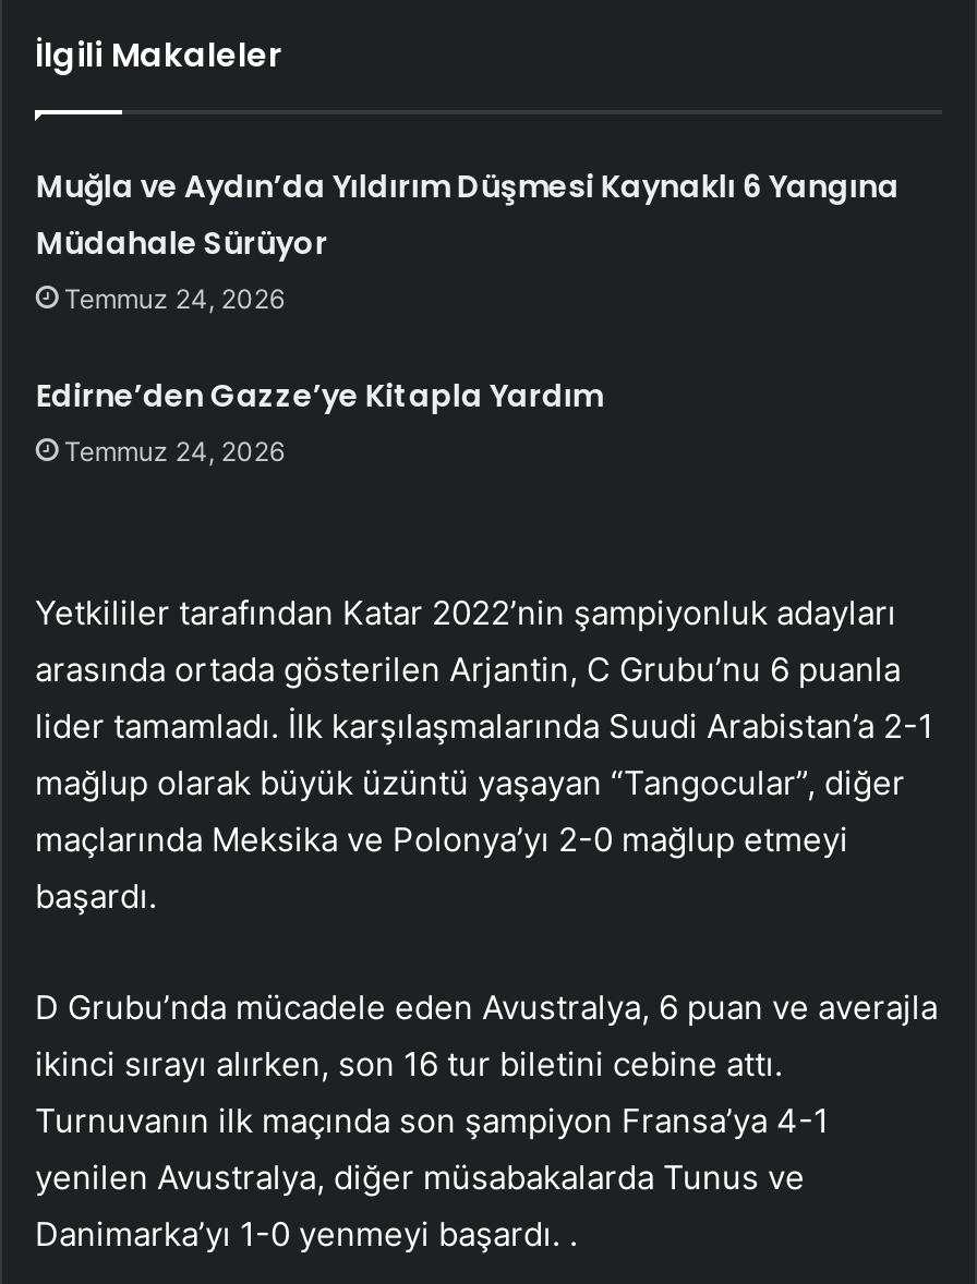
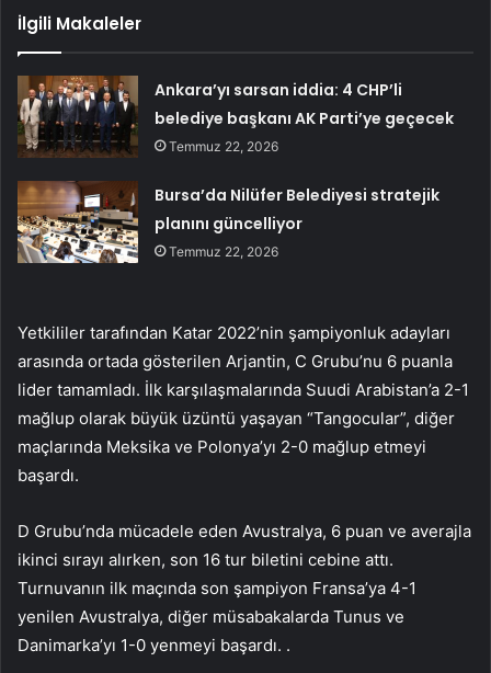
[36,164,899,314] Muğla ve Aydın’da Yıldırım Düşmesi Kaynaklı 6 Yangına | Müdahale Sürüyor | Temmuz 24, 2026 -> [155,79,454,154] Ankara’yı sarsan iddia: 4 CHP’li | belediye başkanı AK Parti’ye geçecek | Temmuz 22, 2026
[36,373,603,467] Edirne’den Gazze’ye Kitapla Yardım | Temmuz 24, 2026 -> [155,184,440,259] Bursa’da Nilüfer Belediyesi stratejik | planını güncelliyor | Temmuz 22, 2026

